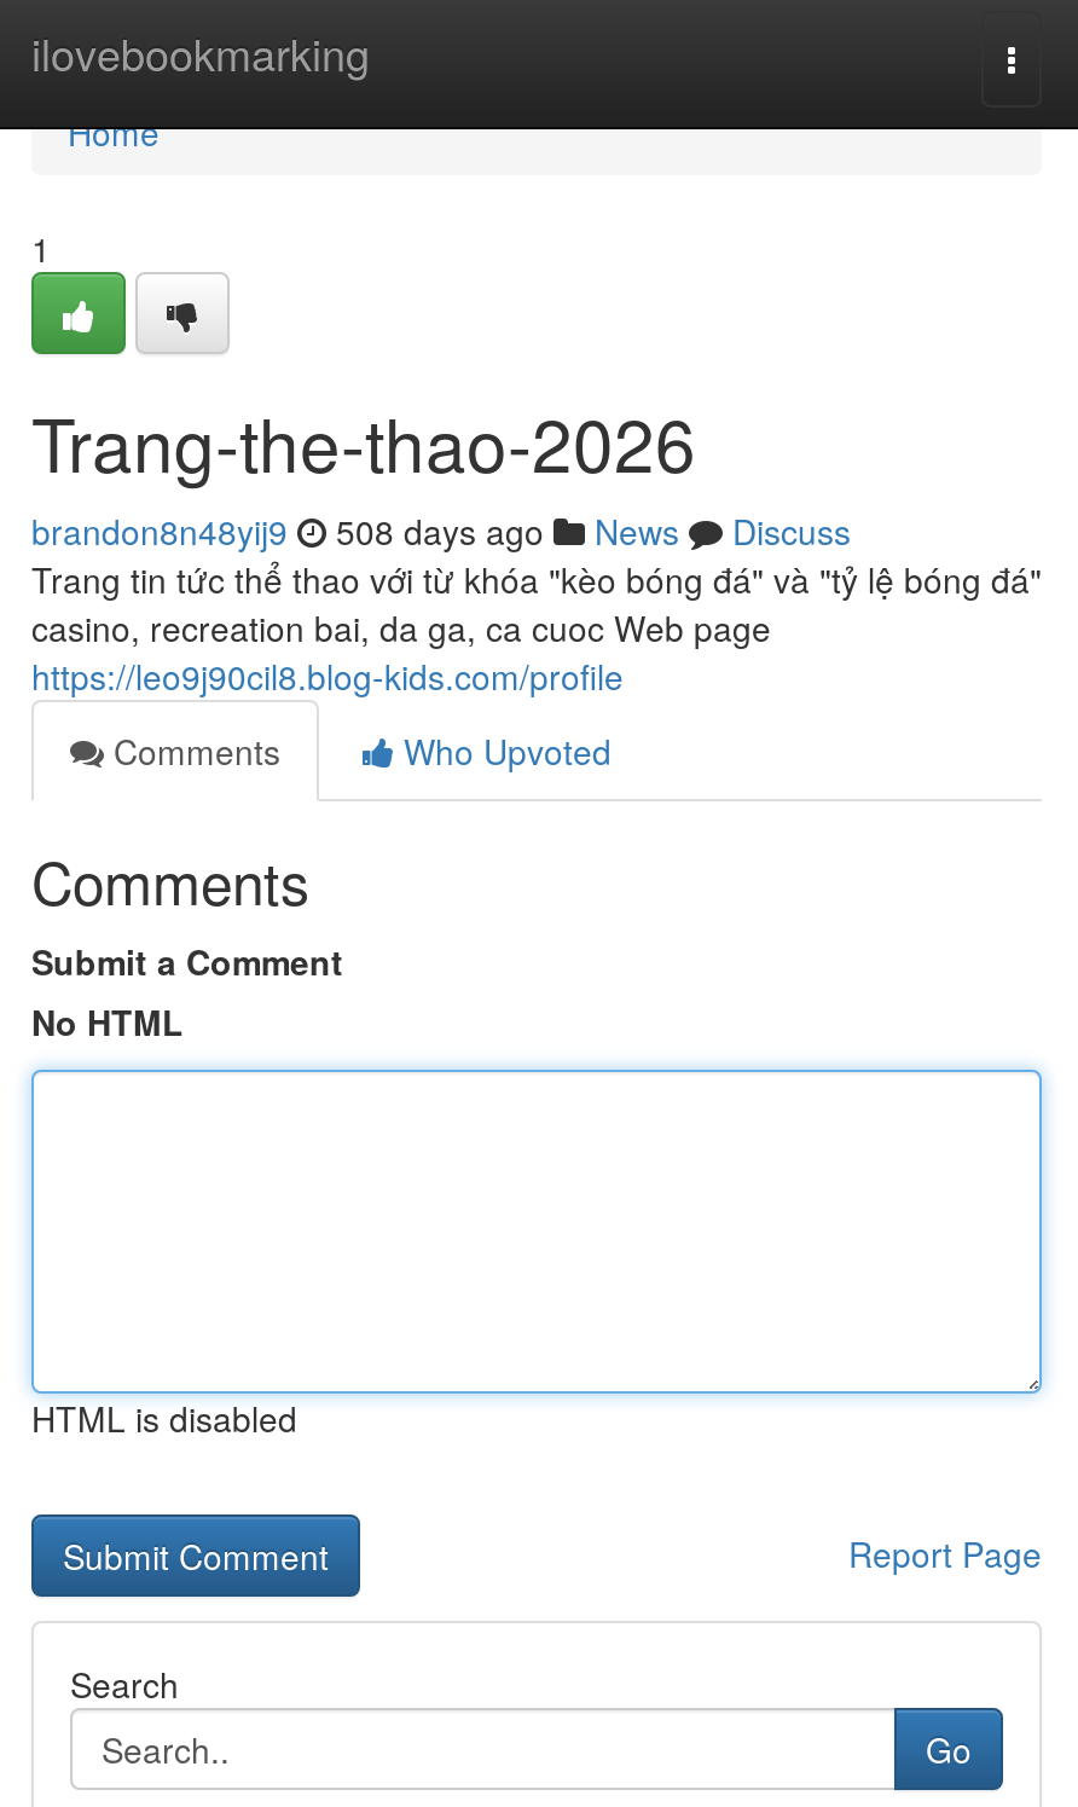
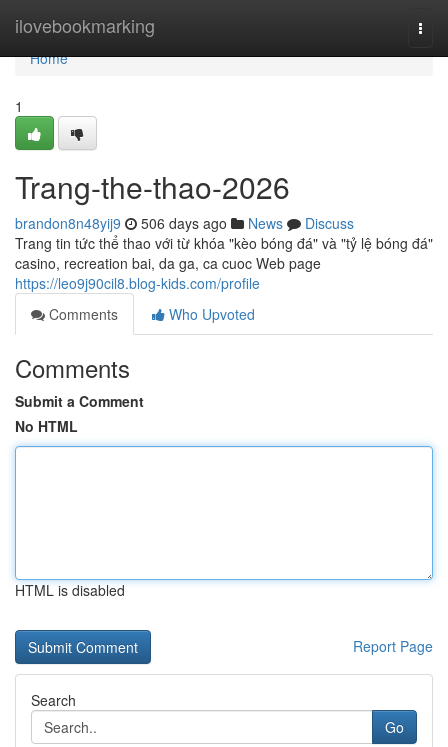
[31,506,851,555] brandon8n48yij9 508 days ago News Discuss -> [15,213,354,233] brandon8n48yij9 506 days ago News Discuss

